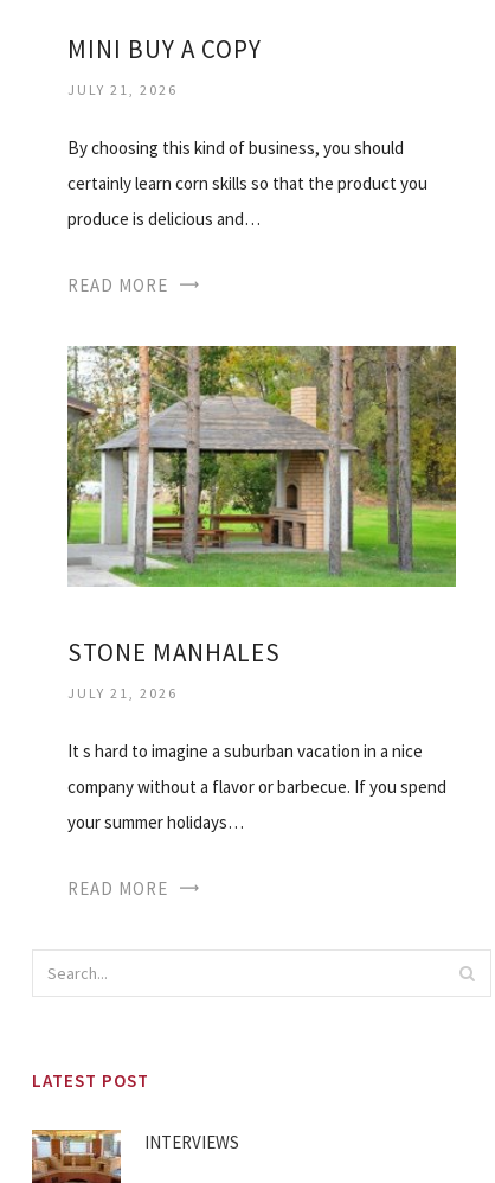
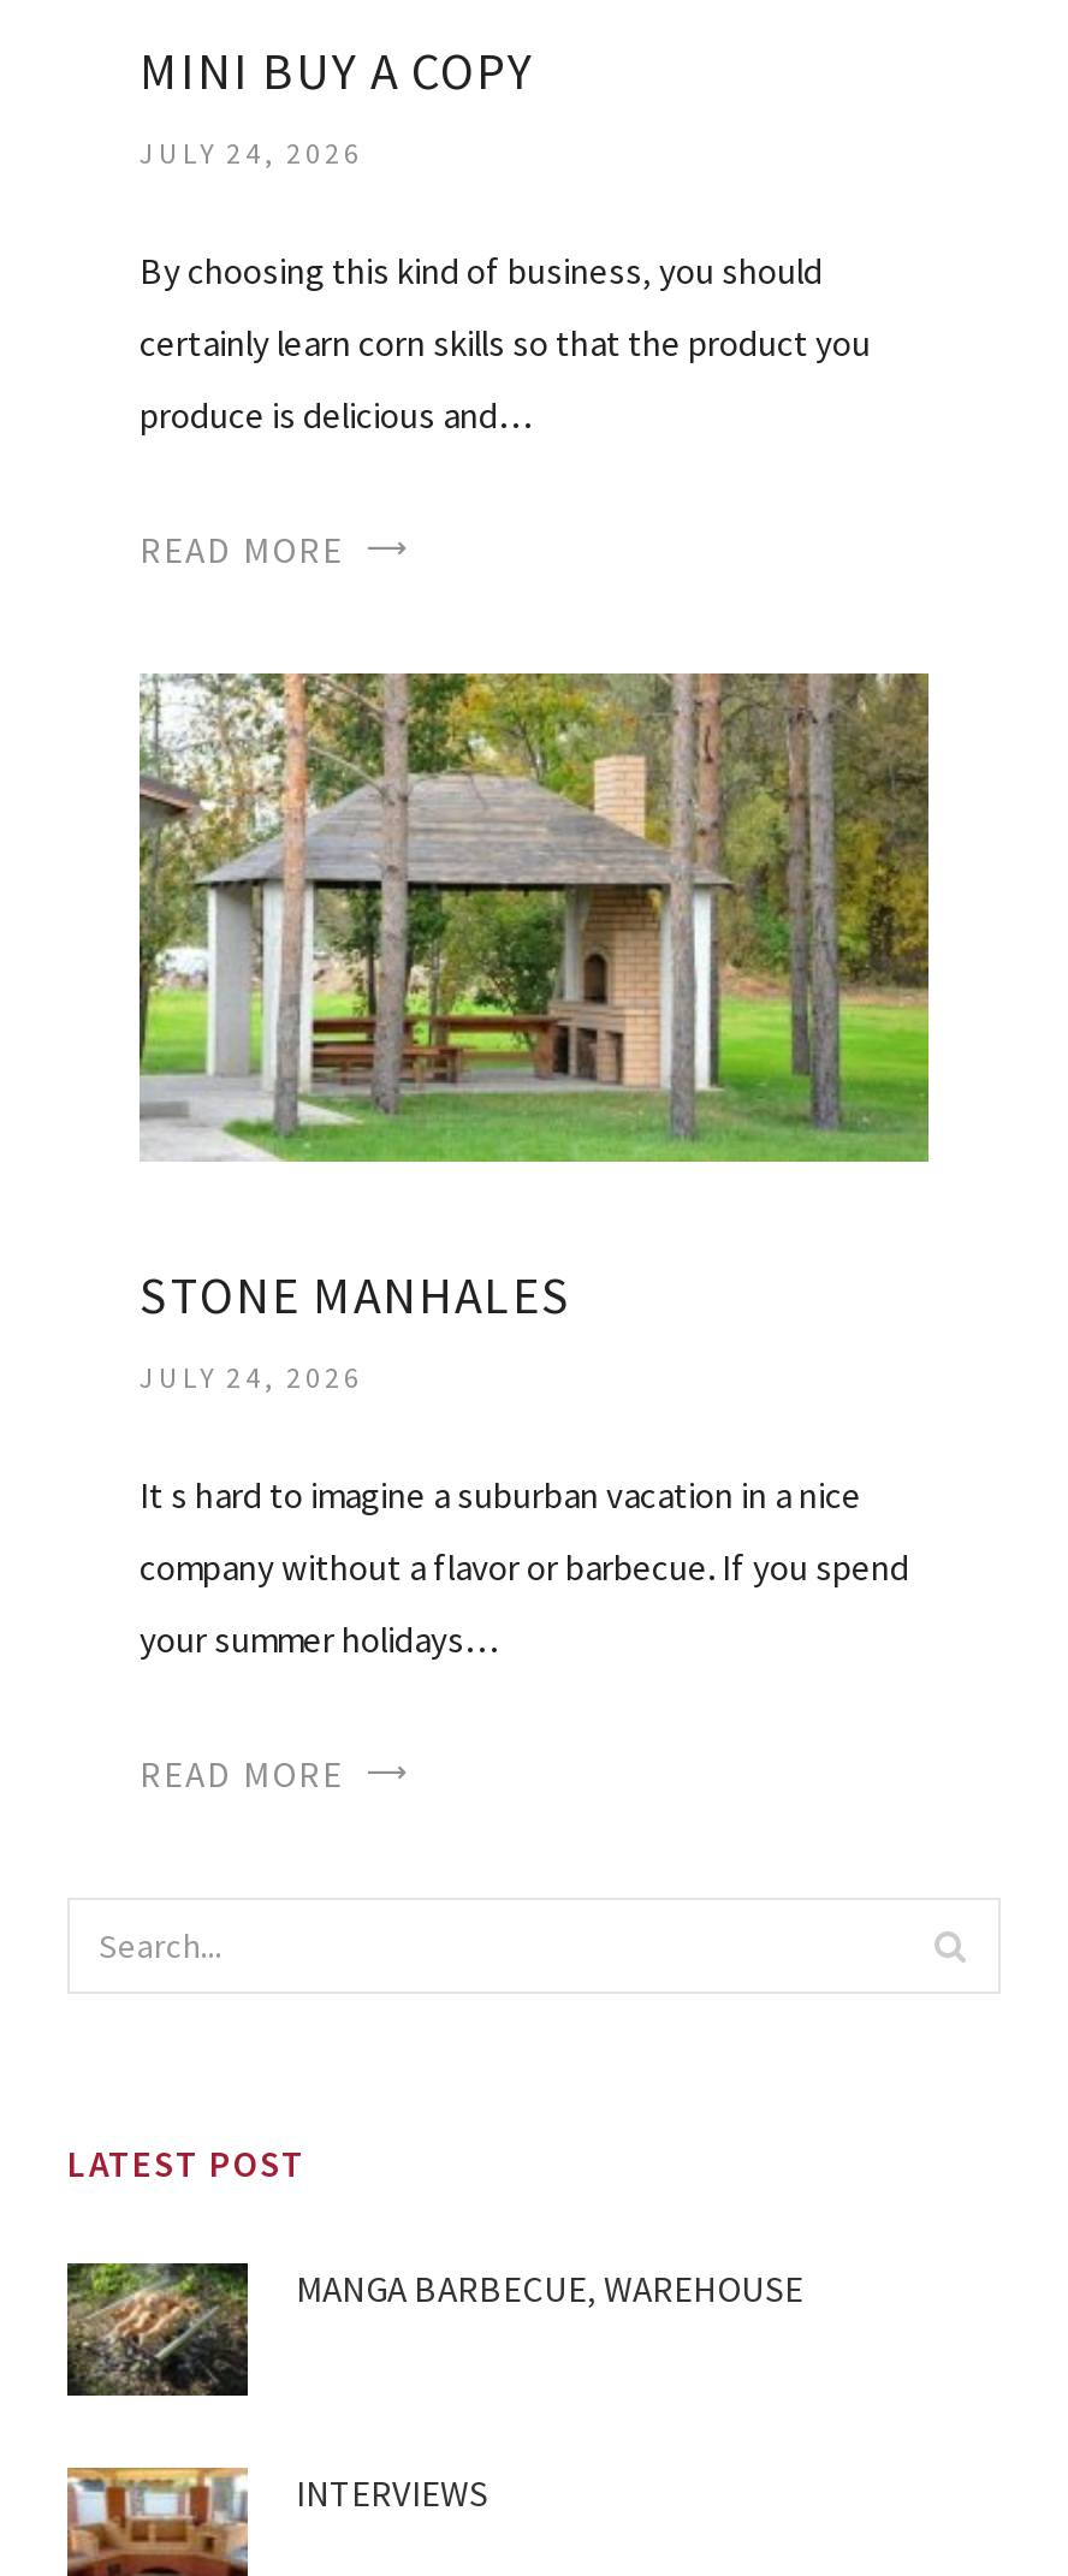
[67,81,178,99] JULY 21, 2026 -> [140,135,363,171] JULY 24, 2026
[67,685,178,702] JULY 21, 2026 -> [140,1360,363,1396] JULY 24, 2026
none -> [65,2261,803,2398] [image] | MANGA BARBECUE, WAREHOUSE

